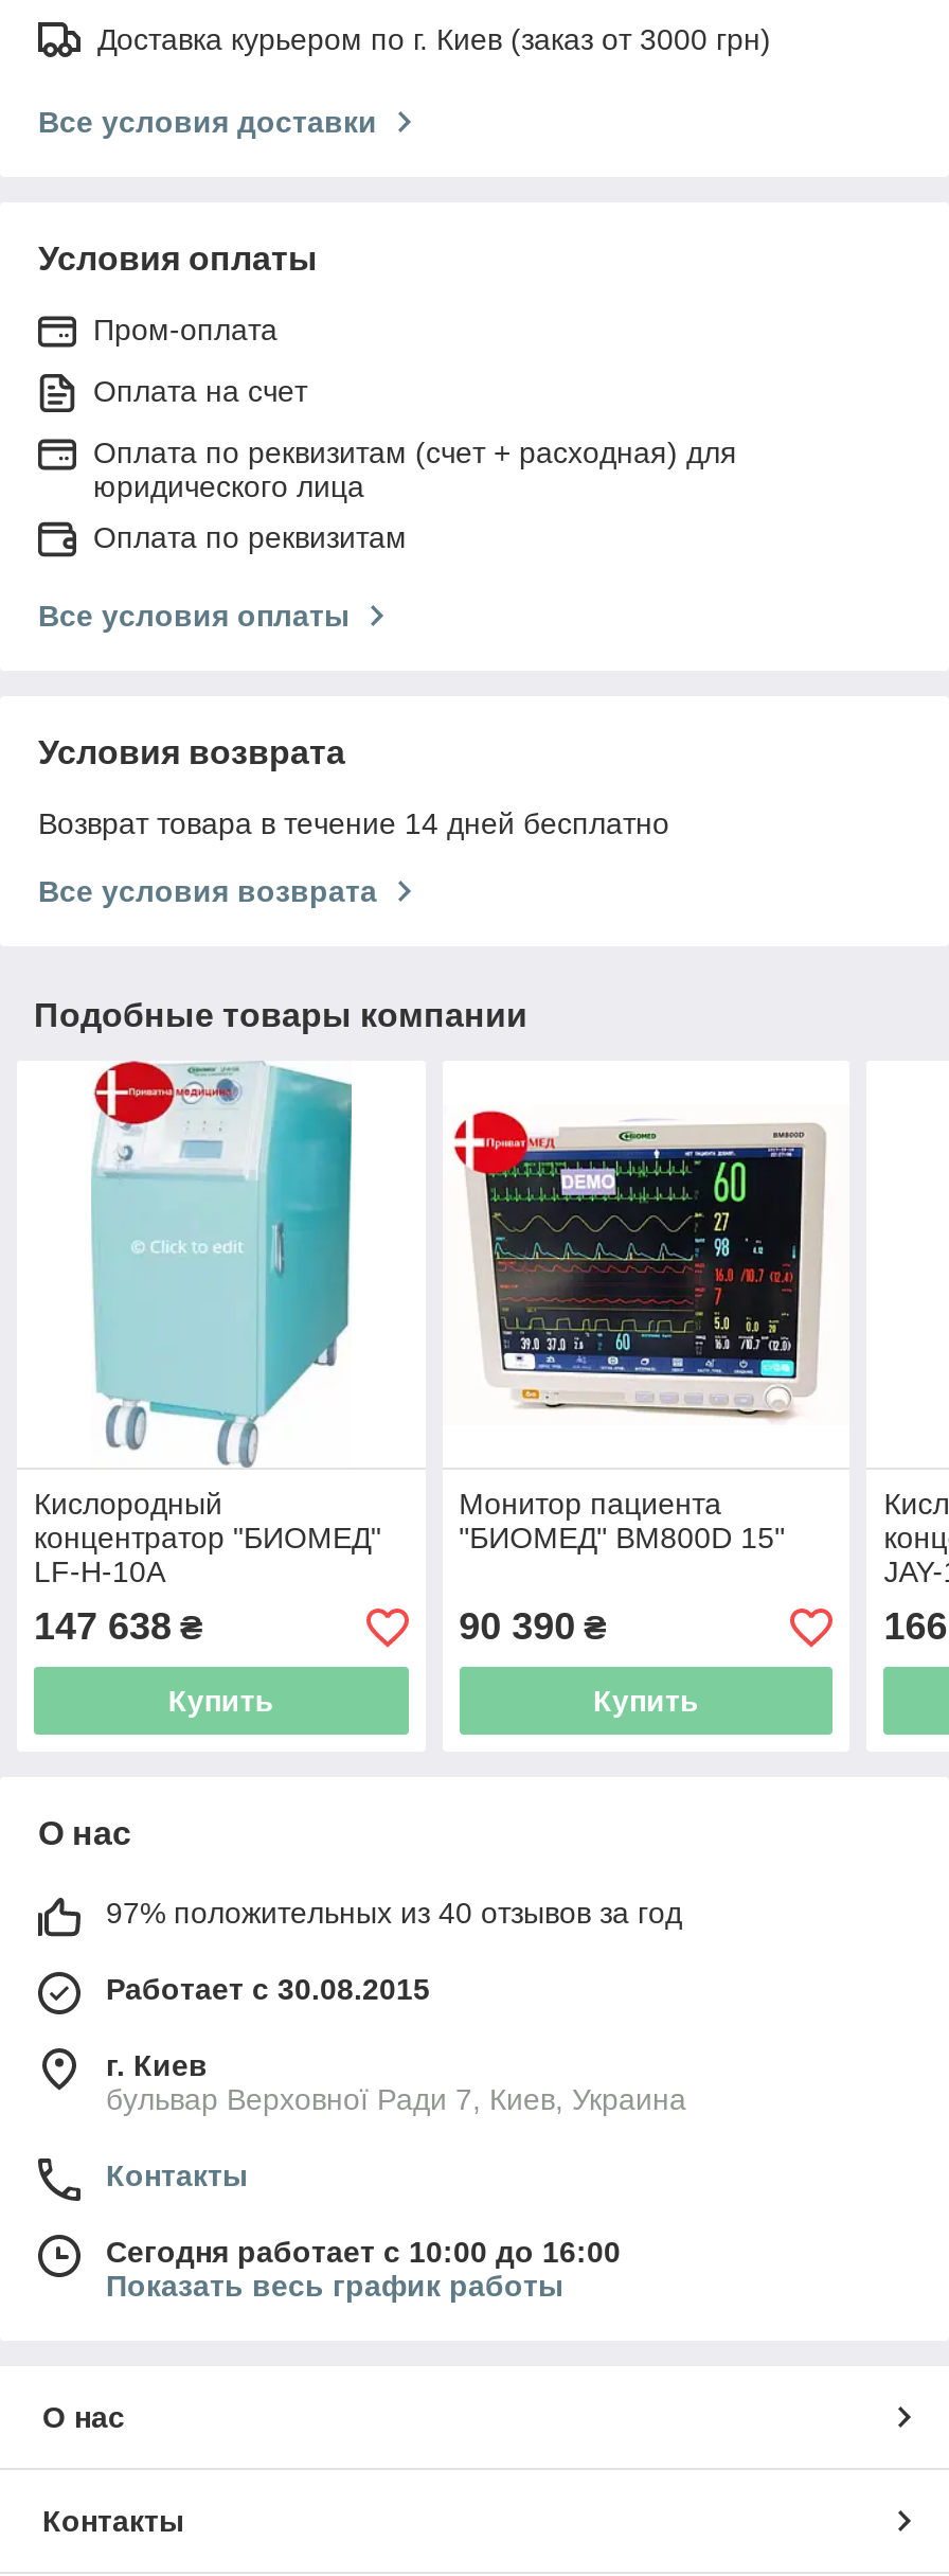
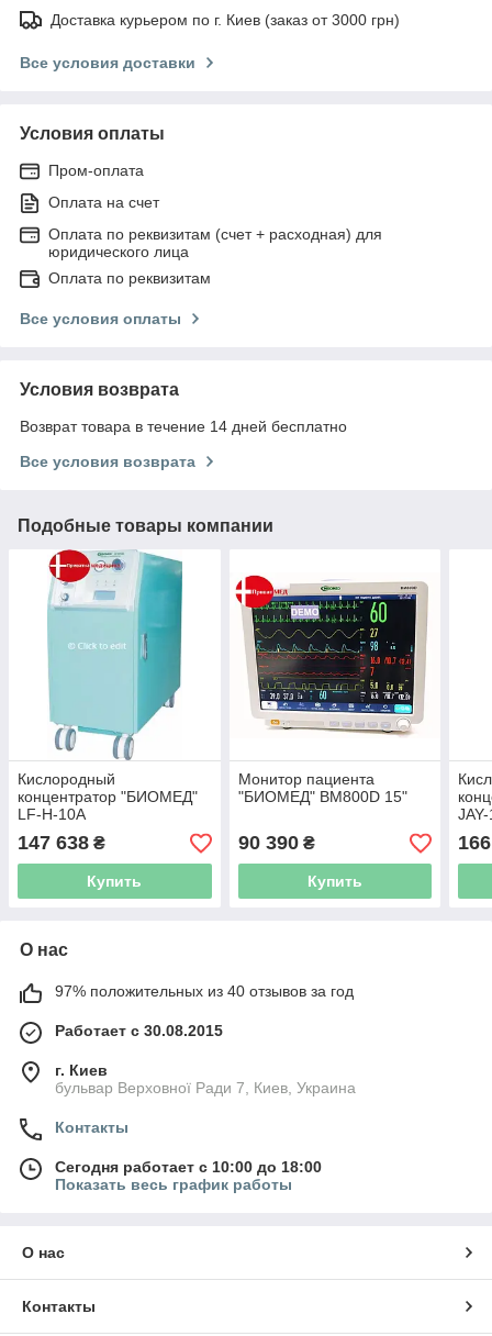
[106,2236,621,2270] Сегодня работает с 10:00 до 16:00 -> [55,1158,322,1176] Сегодня работает с 10:00 до 18:00

